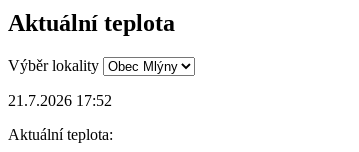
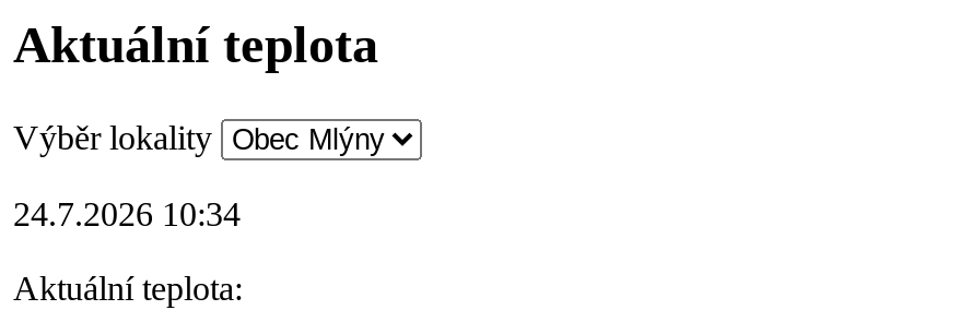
[8,92,112,109] 21.7.2026 17:52 -> [13,196,241,233] 24.7.2026 10:34

